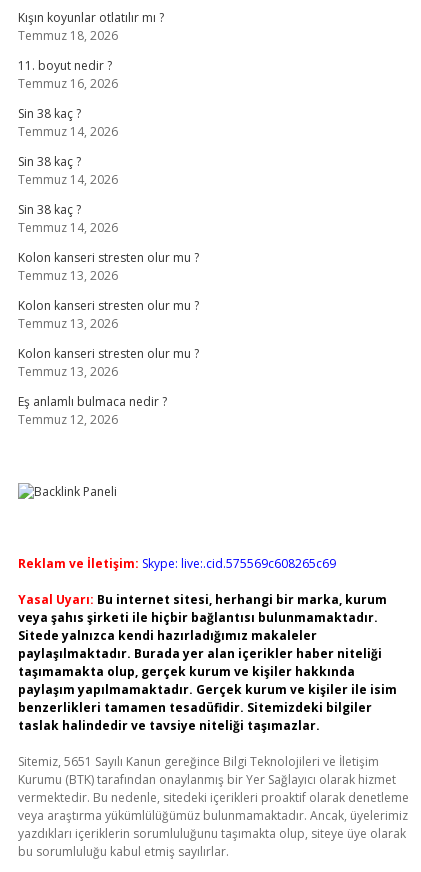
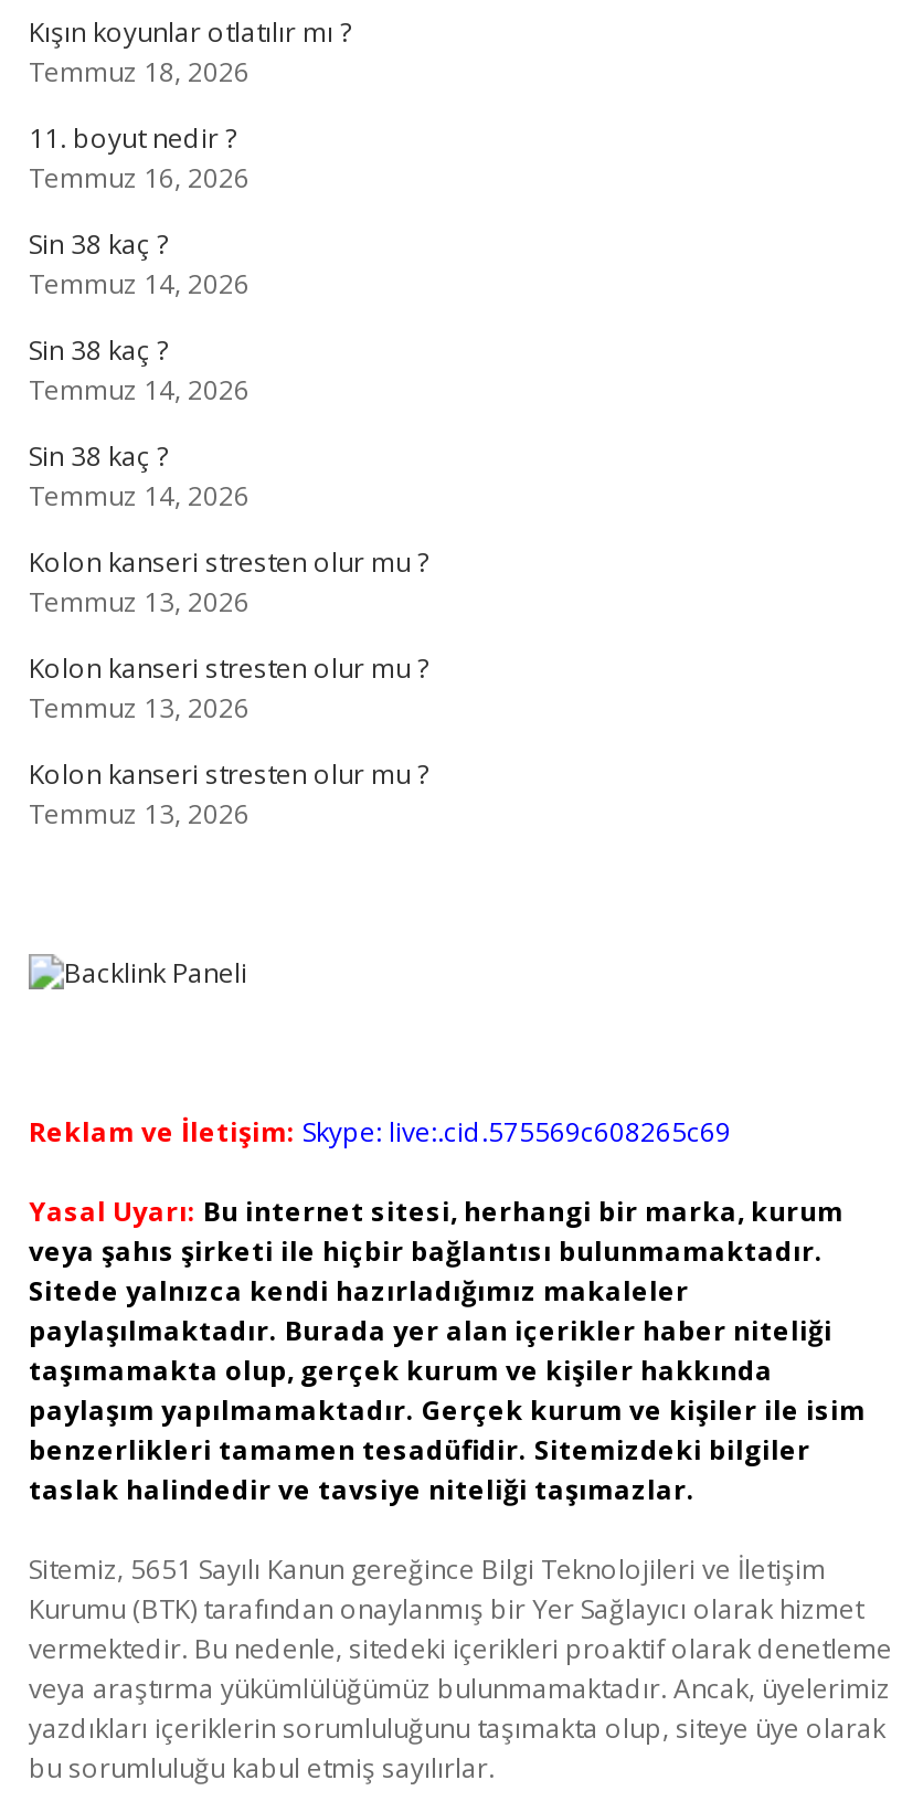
[18,393,167,428] Eş anlamlı bulmaca nedir ? | Temmuz 12, 2026 -> none

